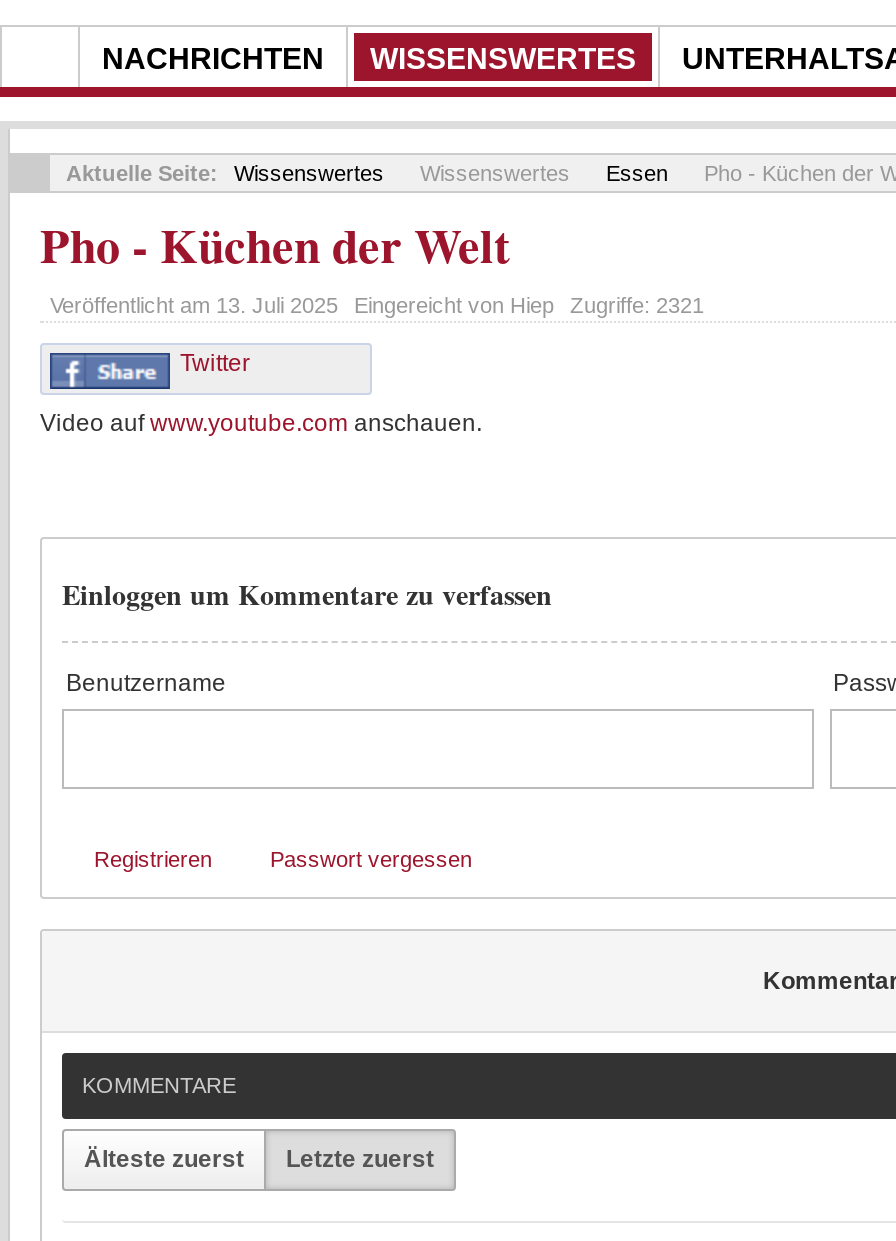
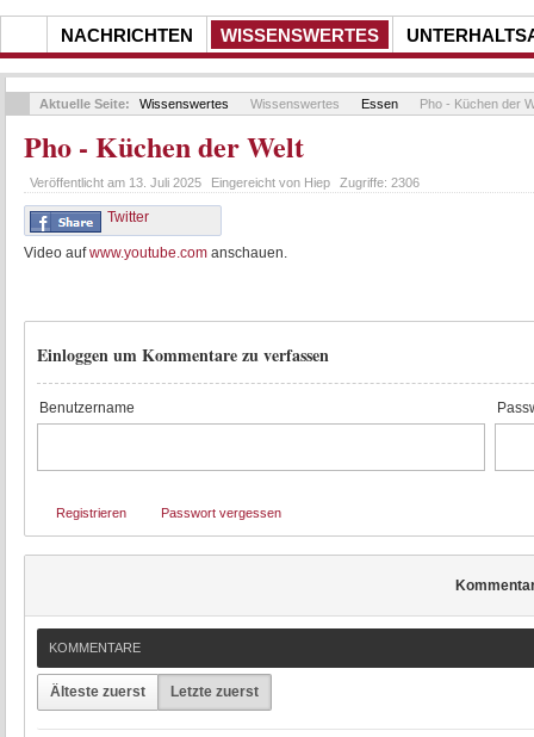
[50,293,704,317] Veröffentlicht am 13. Juli 2025 Eingereicht von Hiep Zugriffe: 2321 -> [30,175,420,190] Veröffentlicht am 13. Juli 2025 Eingereicht von Hiep Zugriffe: 2306

